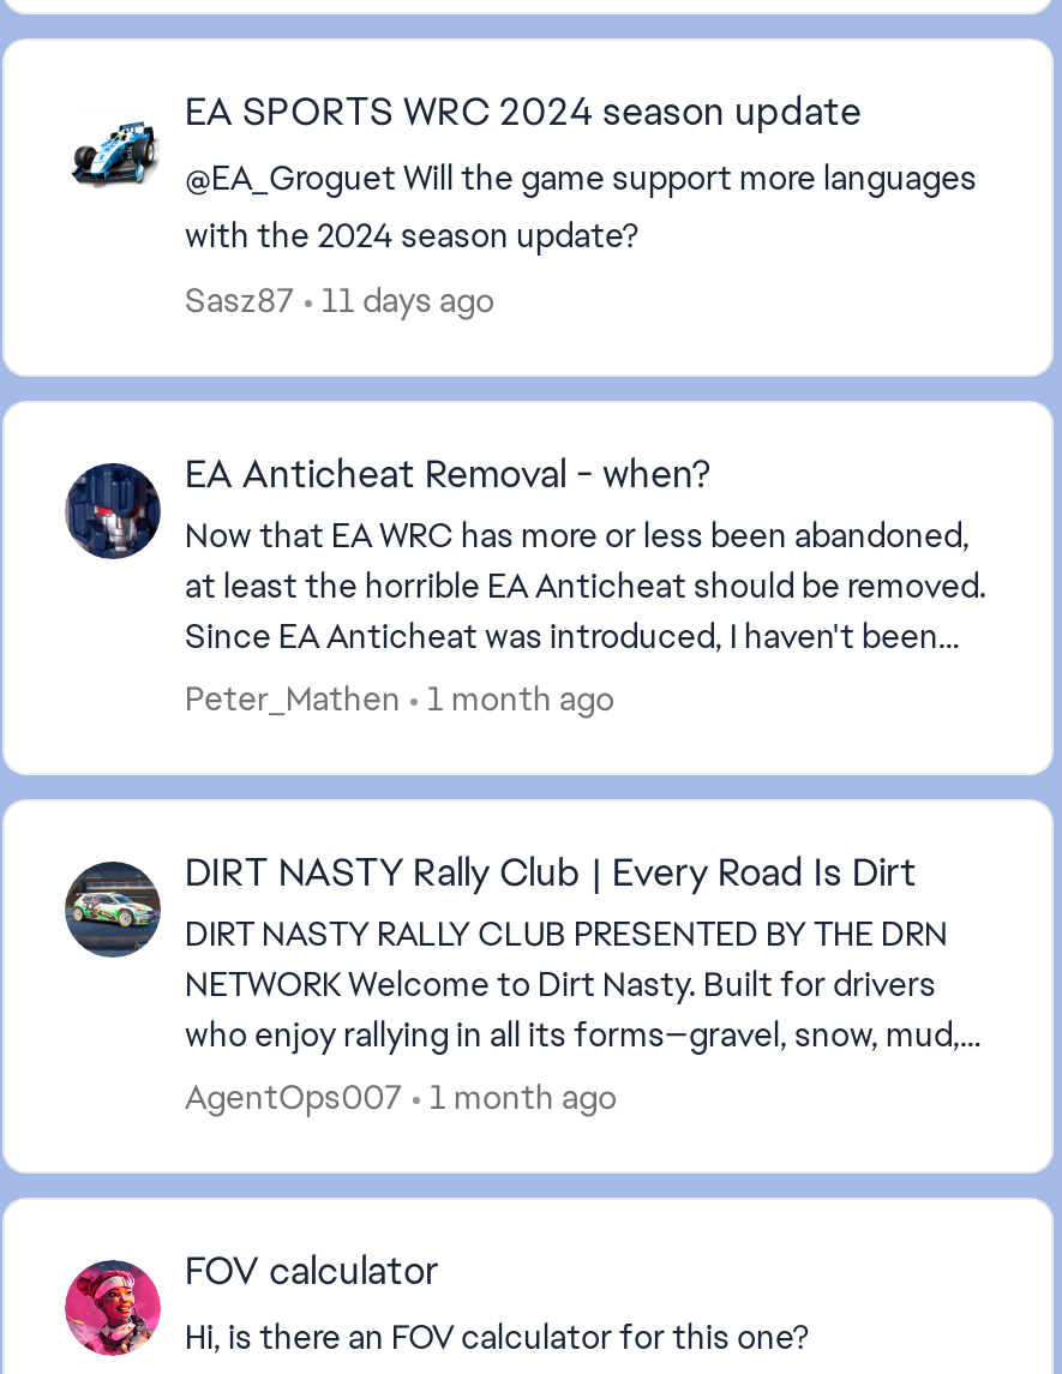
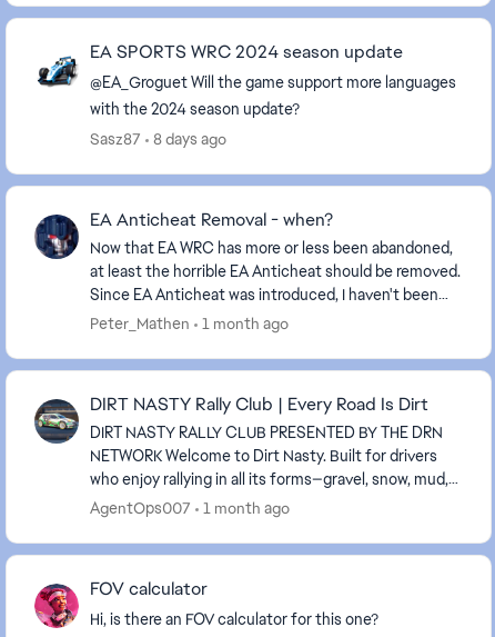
[185,279,494,322] Sasz87 11 days ago -> [90,129,226,149] Sasz87 8 days ago

